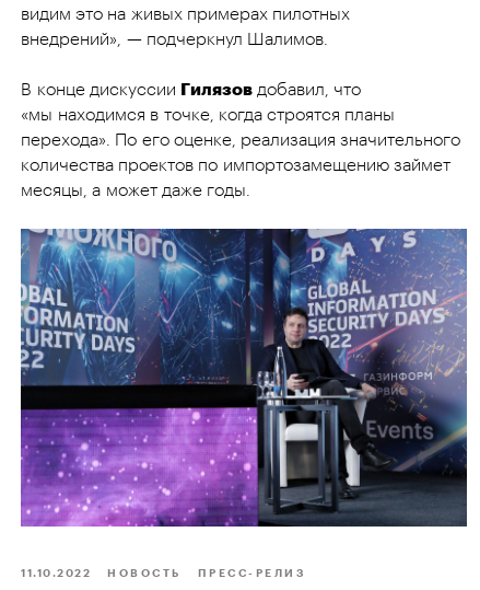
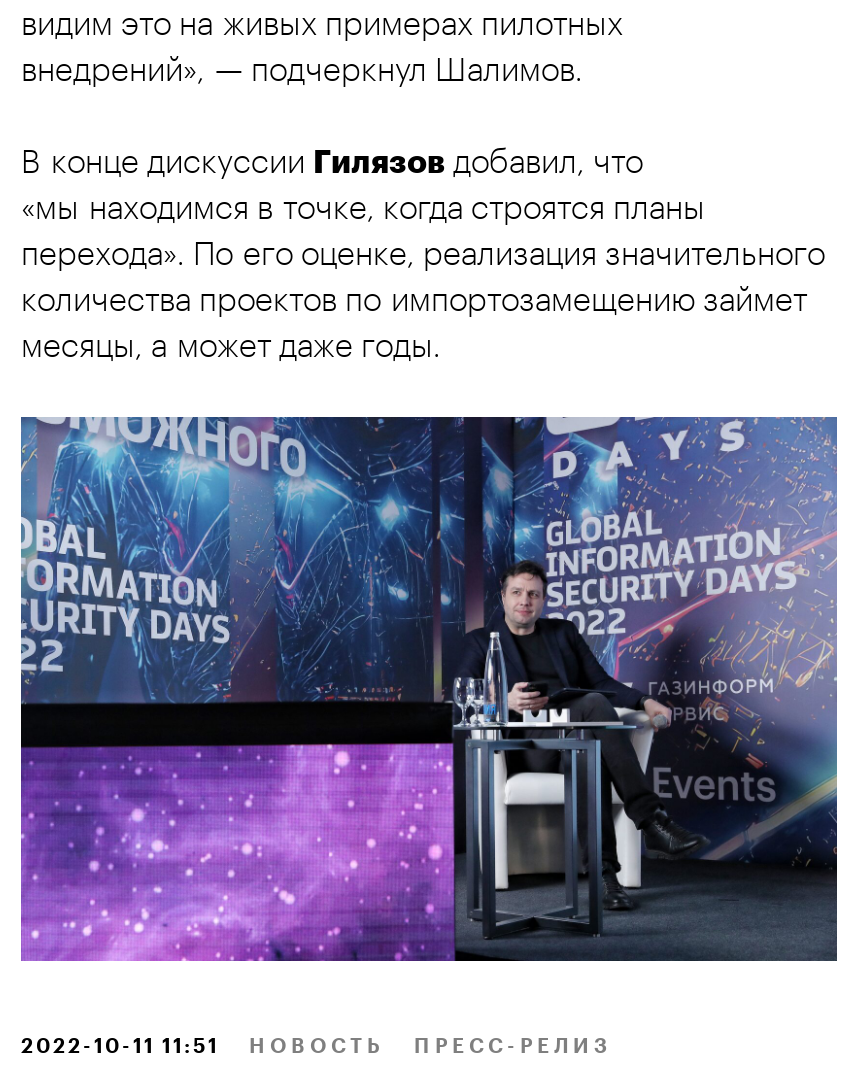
[21,568,305,579] 11.10.2022 НОВОСТЬ ПРЕСС-РЕЛИЗ -> [21,1037,611,1057] 2022-10-11 11:51 НОВОСТЬ ПРЕСС-РЕЛИЗ

